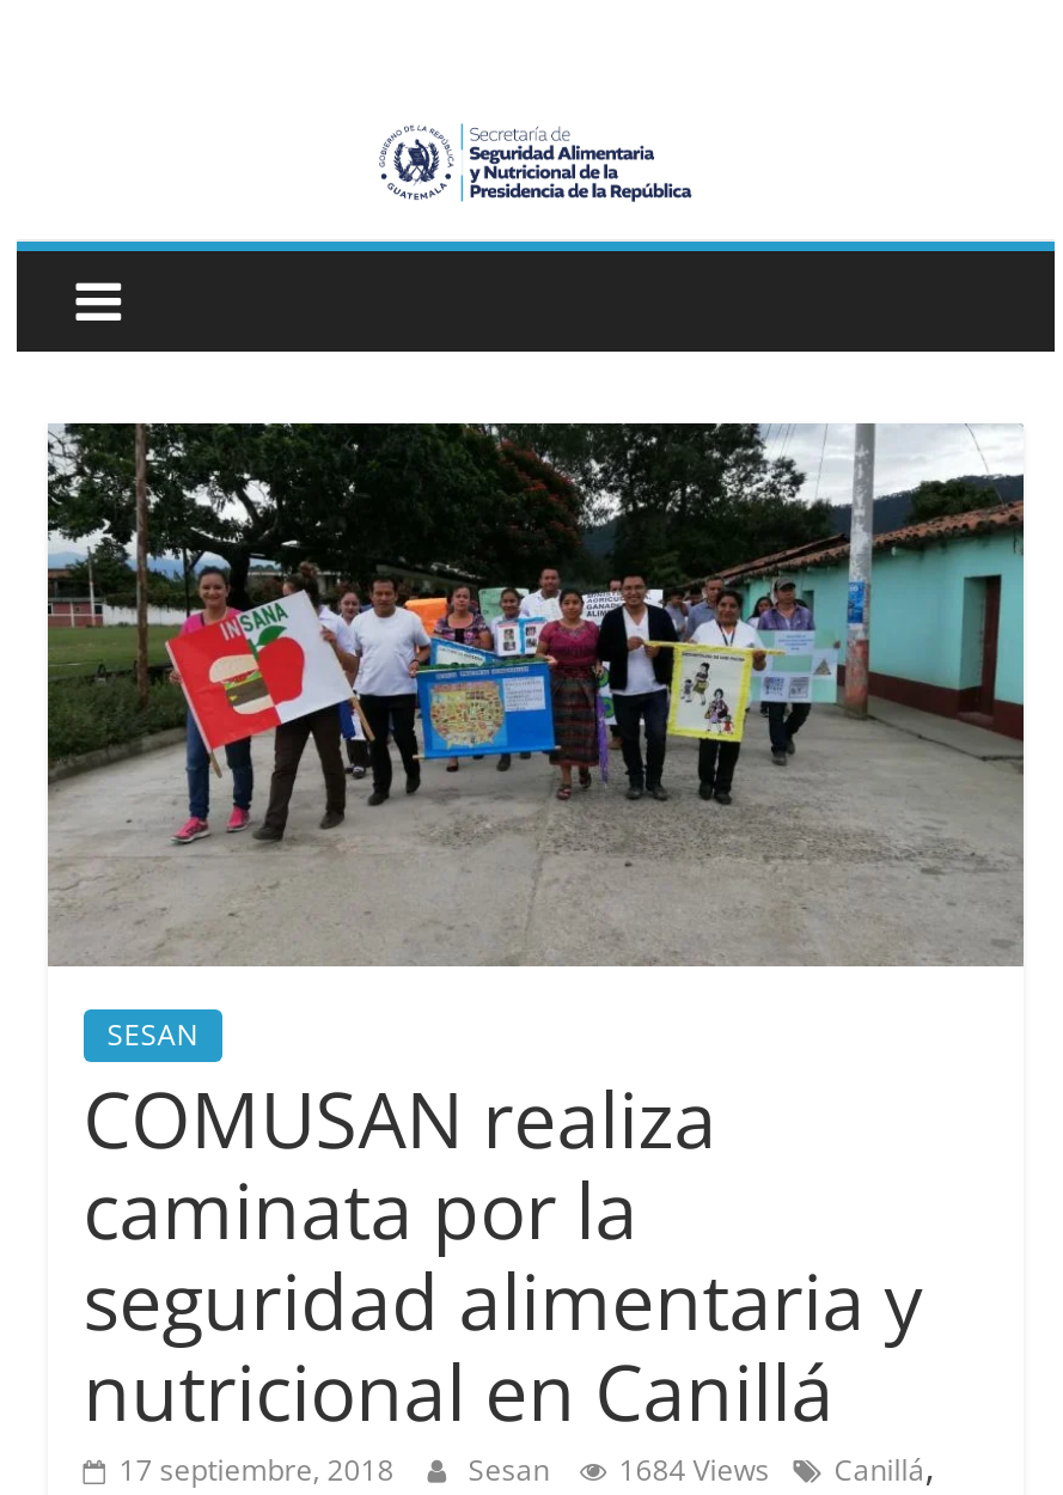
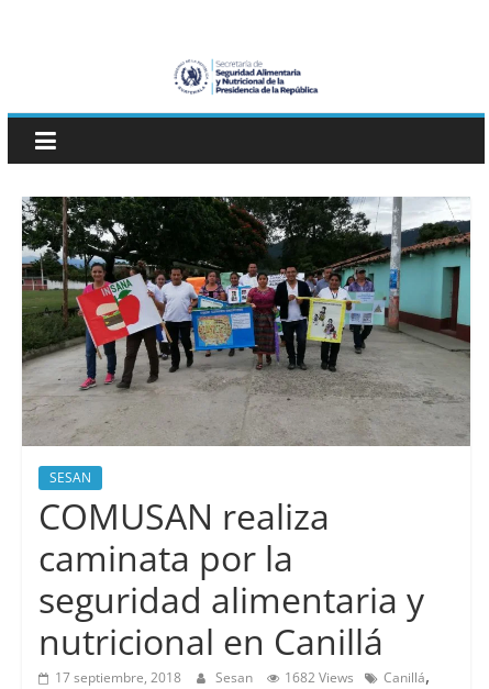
[119,1440,935,1492] 17 septiembre, 2018 Sesan 1684 Views Canillá, -> [55,664,429,688] 17 septiembre, 2018 Sesan 1682 Views Canillá,

